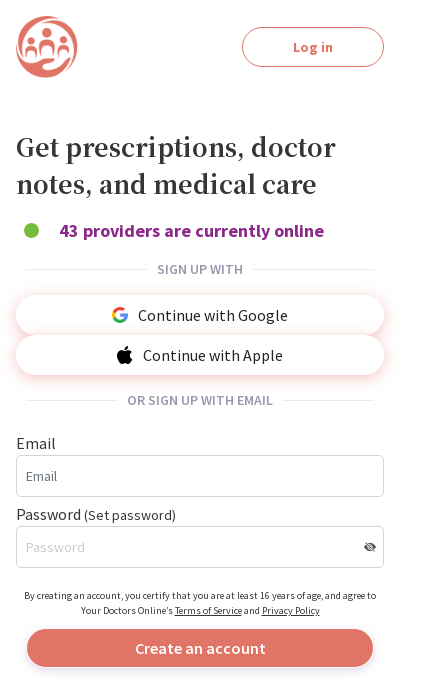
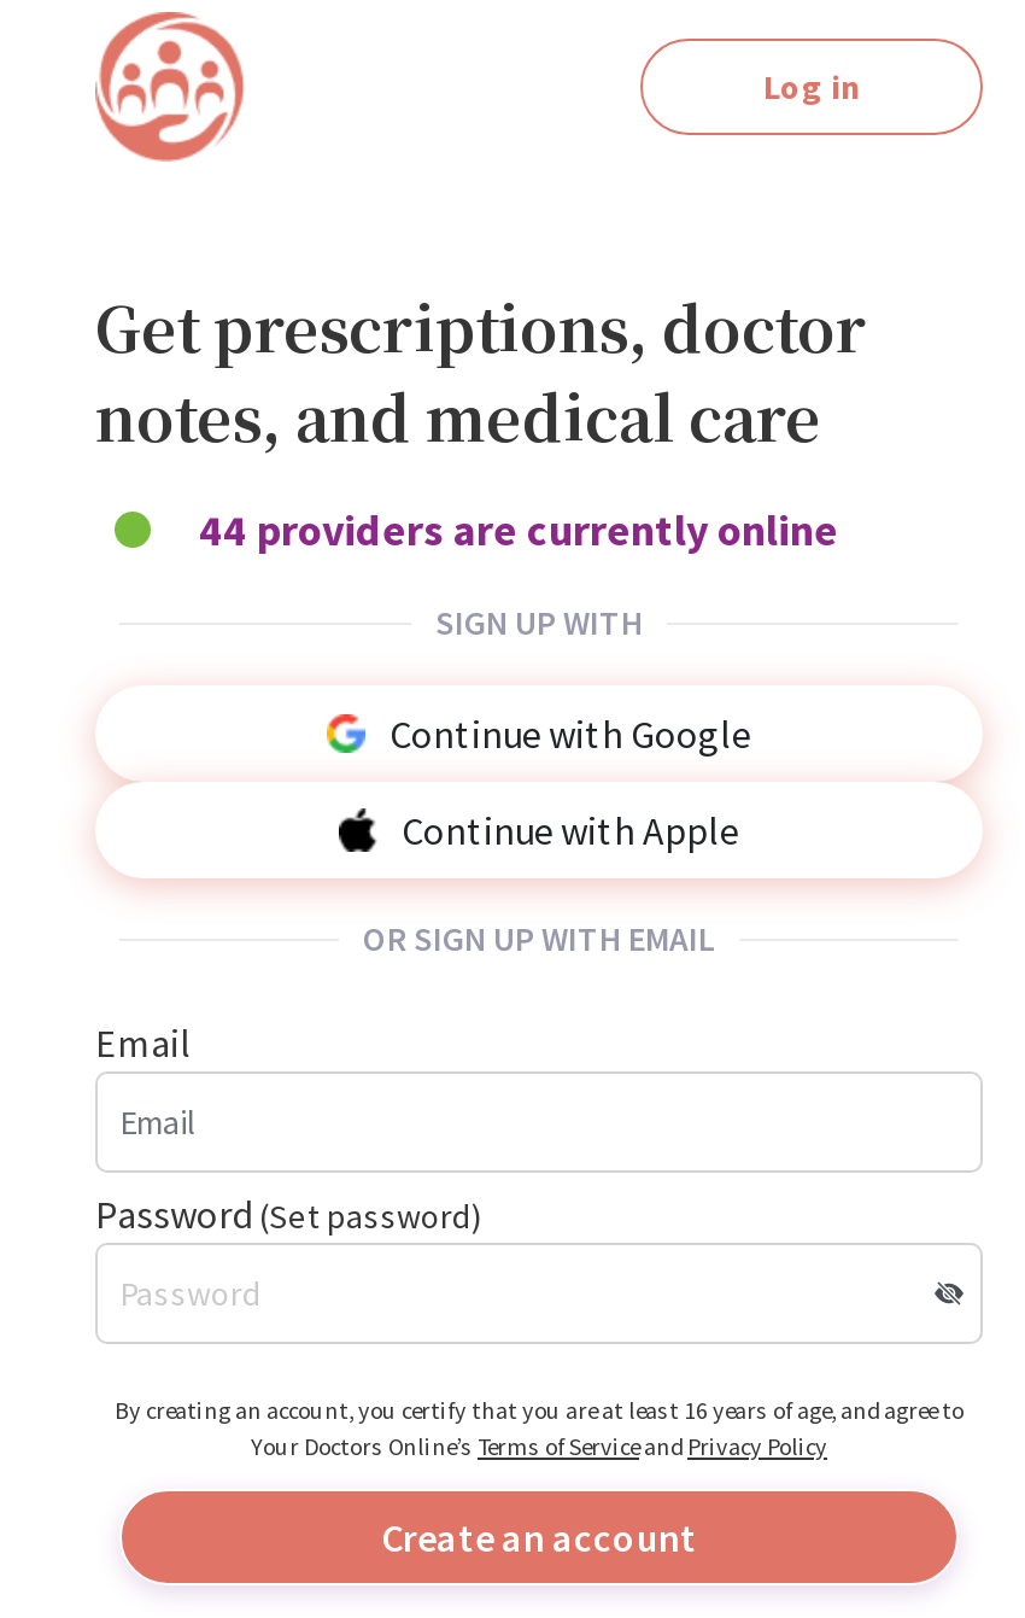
[59,219,324,242] 43 providers are currently online -> [199,502,838,557] 44 providers are currently online

